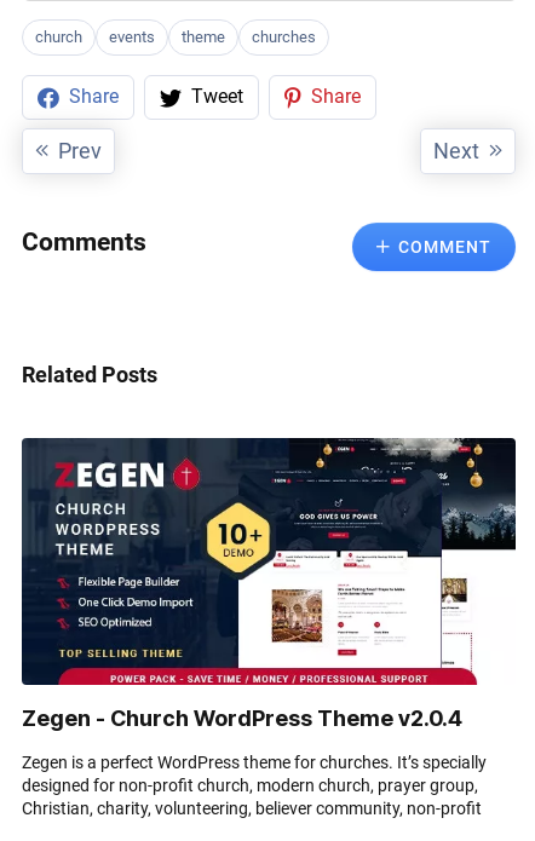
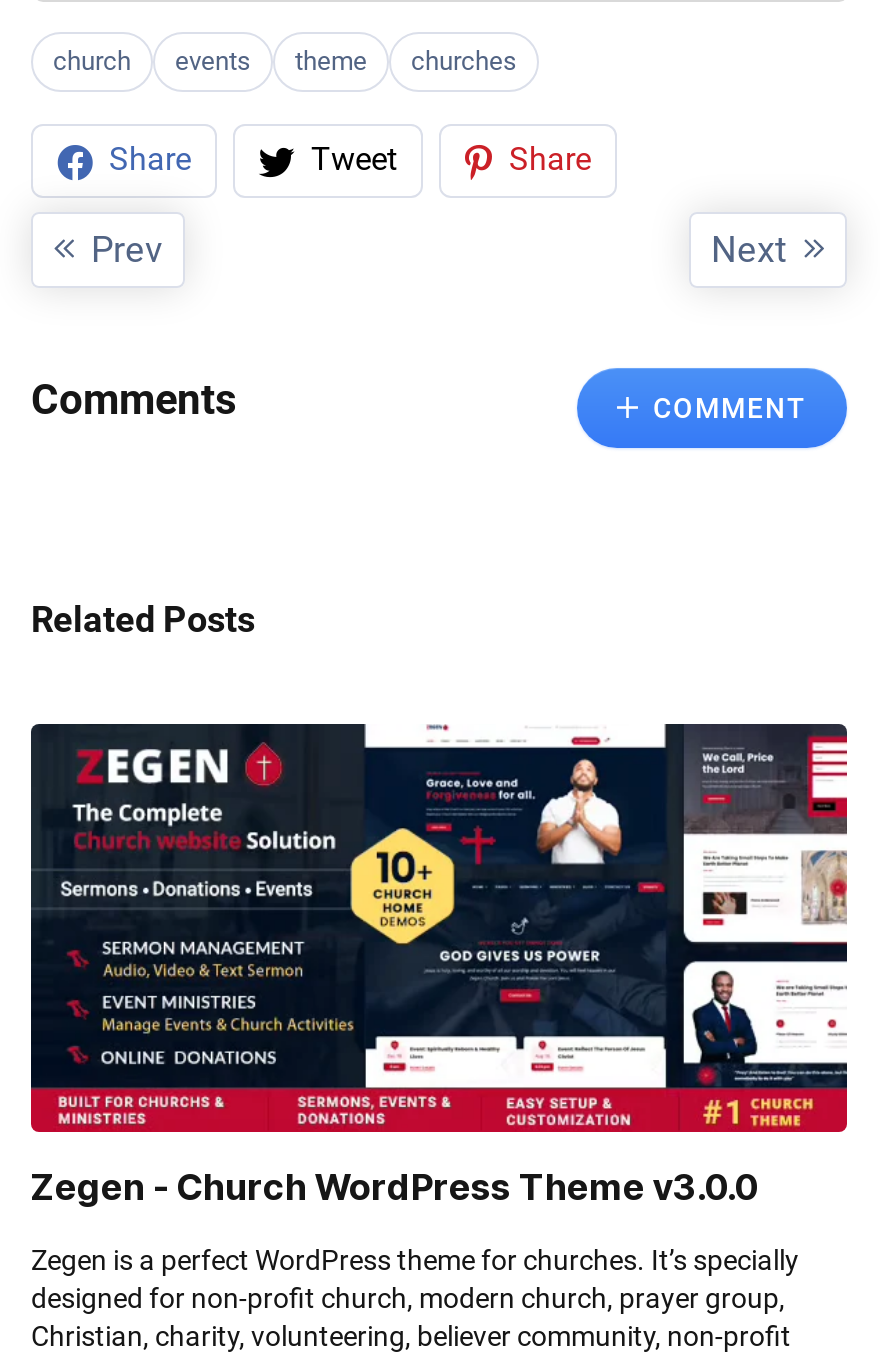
[21,437,517,731] [image] | Zegen - Church WordPress Theme v2.0.4 -> [29,724,849,1208] [image] | Zegen - Church WordPress Theme v3.0.0

